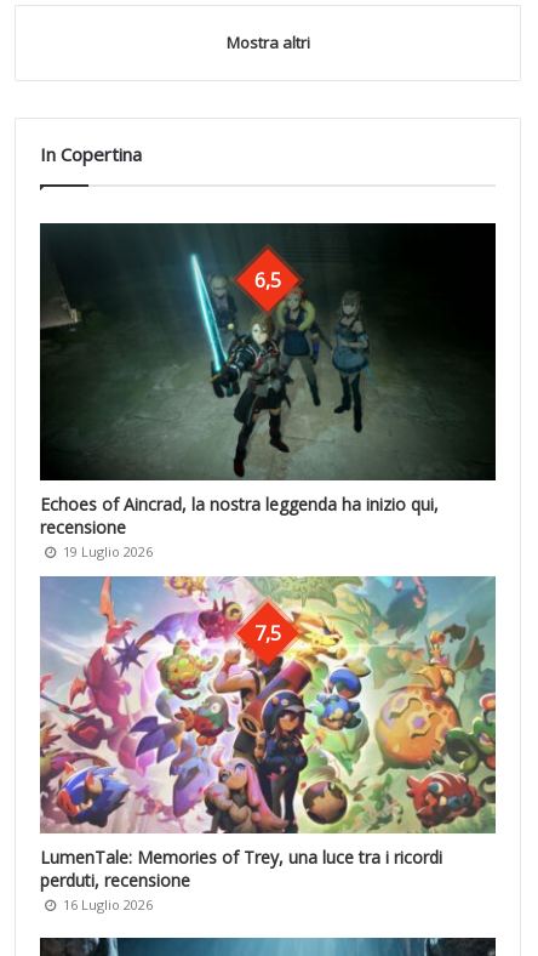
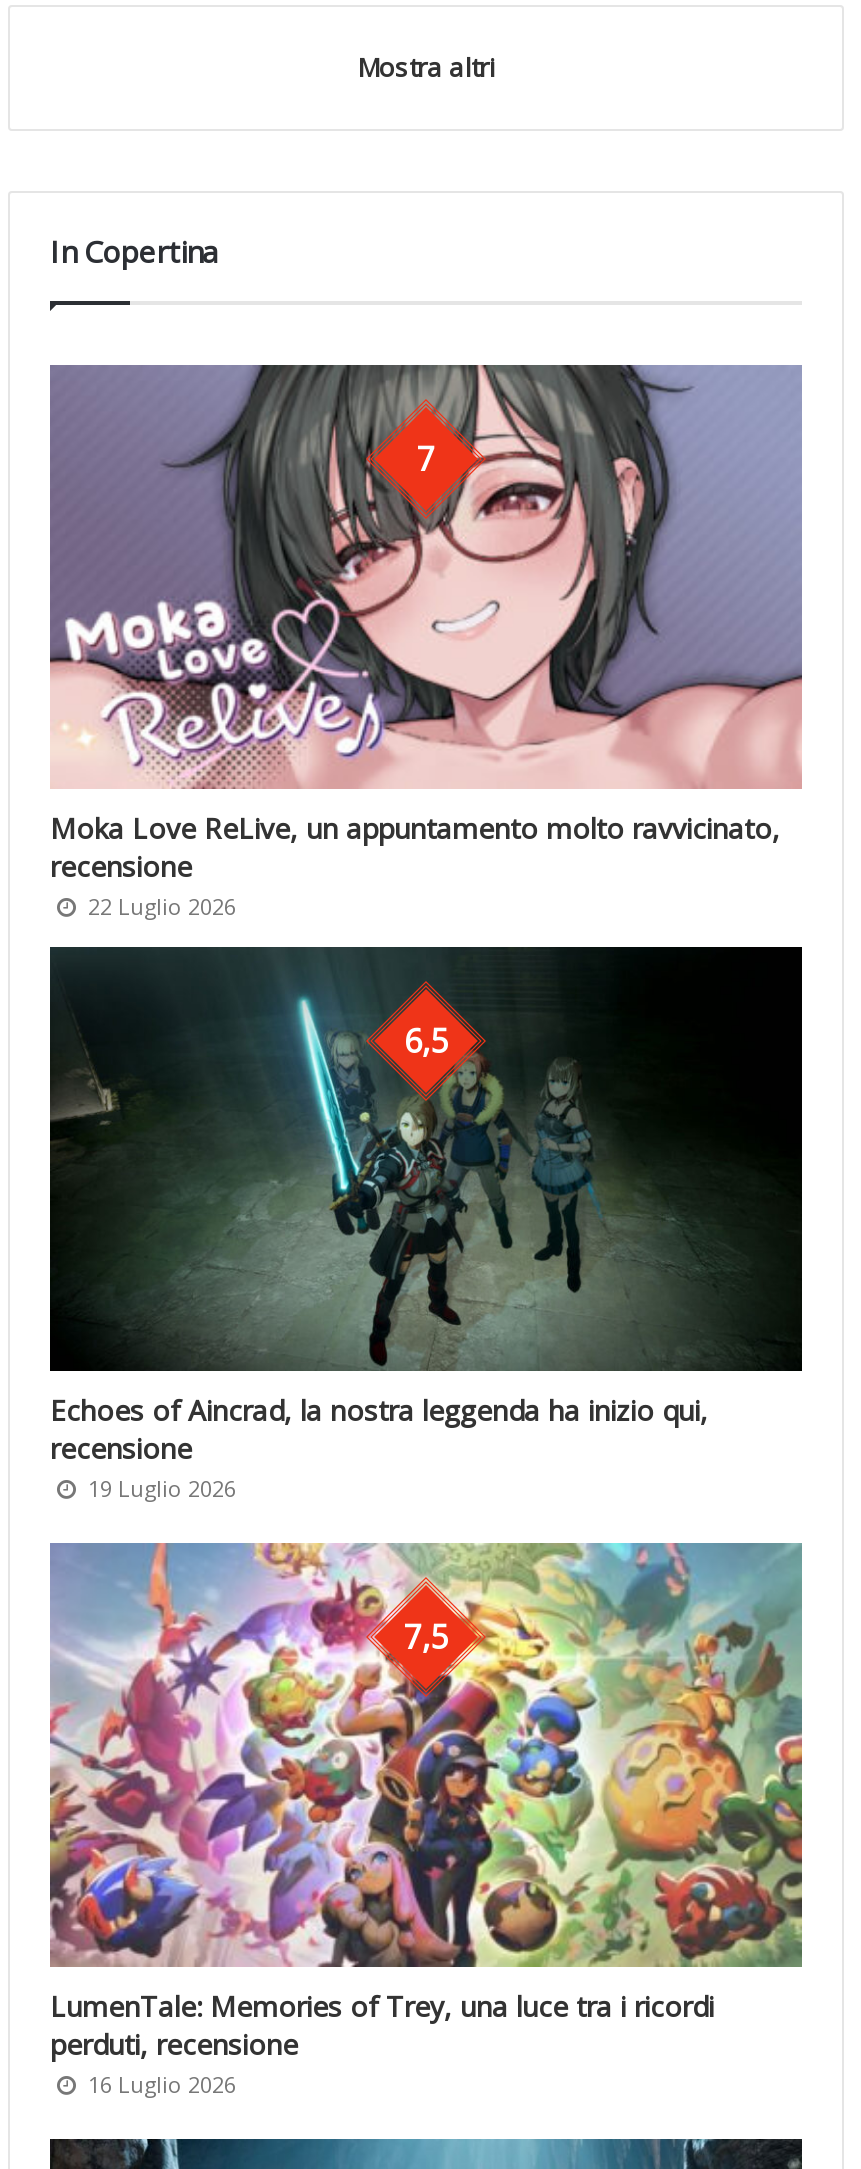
none -> [48,364,804,790] [image] | 7
none -> [50,810,780,922] Moka Love ReLive, un appuntamento molto ravvicinato, | recensione | 22 Luglio 2026

